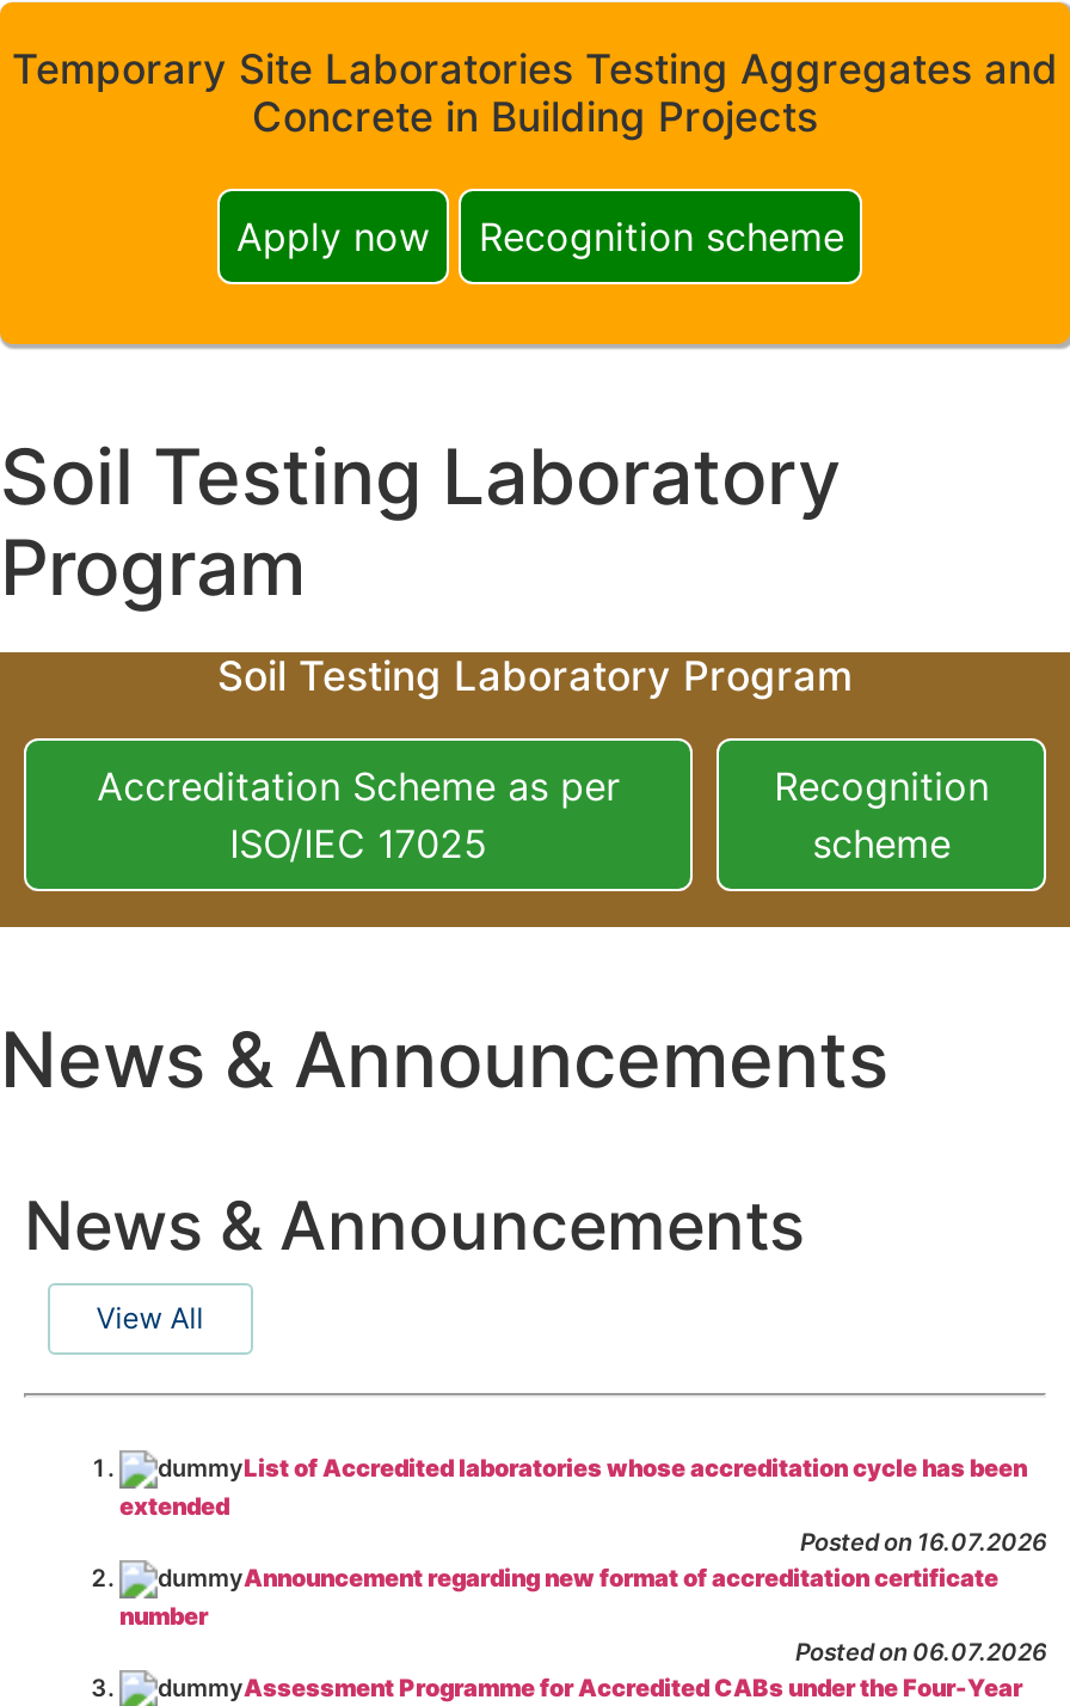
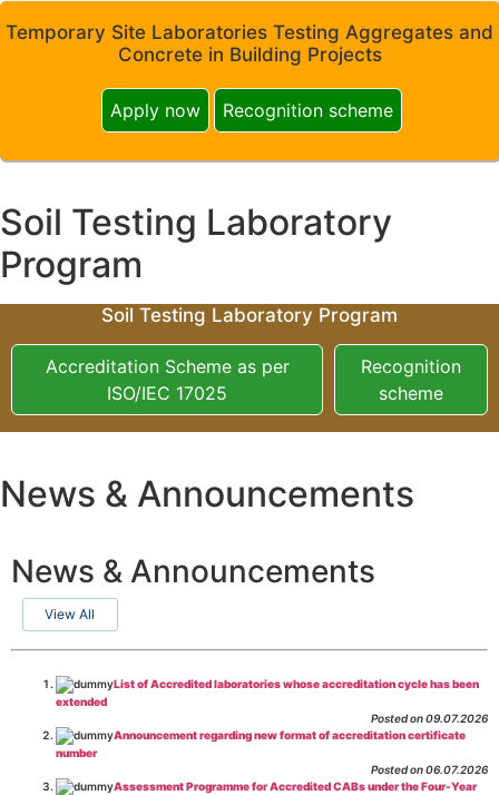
[800,1526,1046,1554] Posted on 16.07.2026 -> [371,711,488,724] Posted on 09.07.2026

